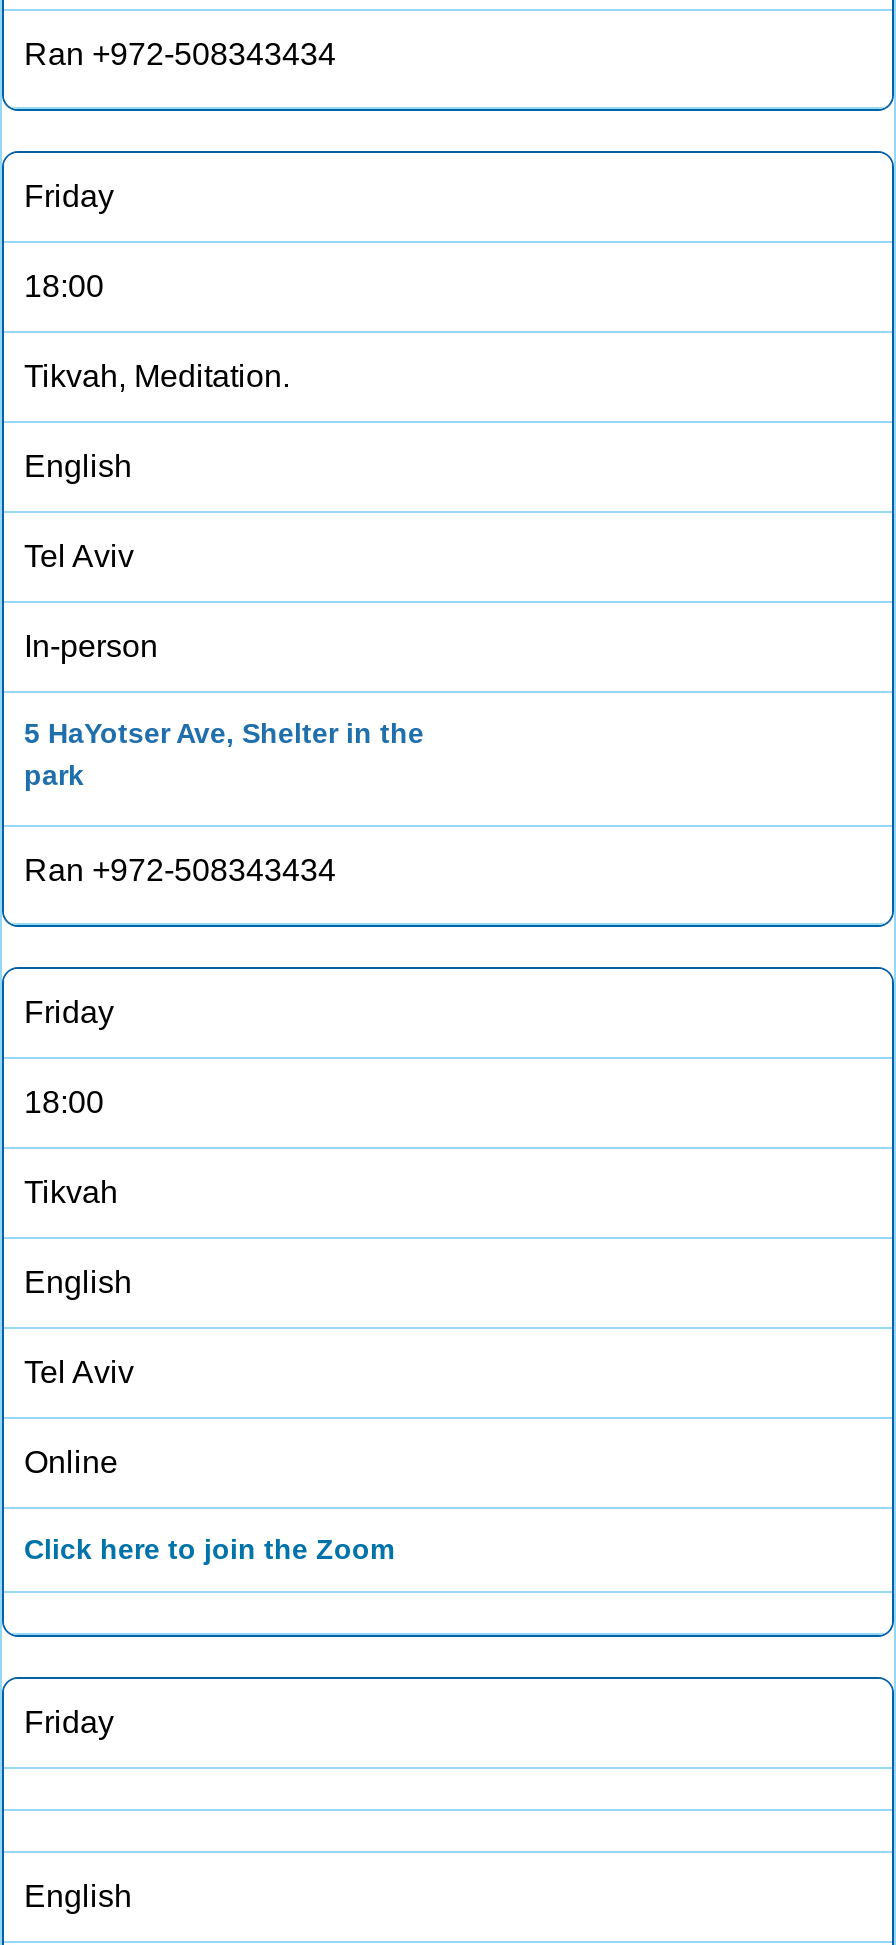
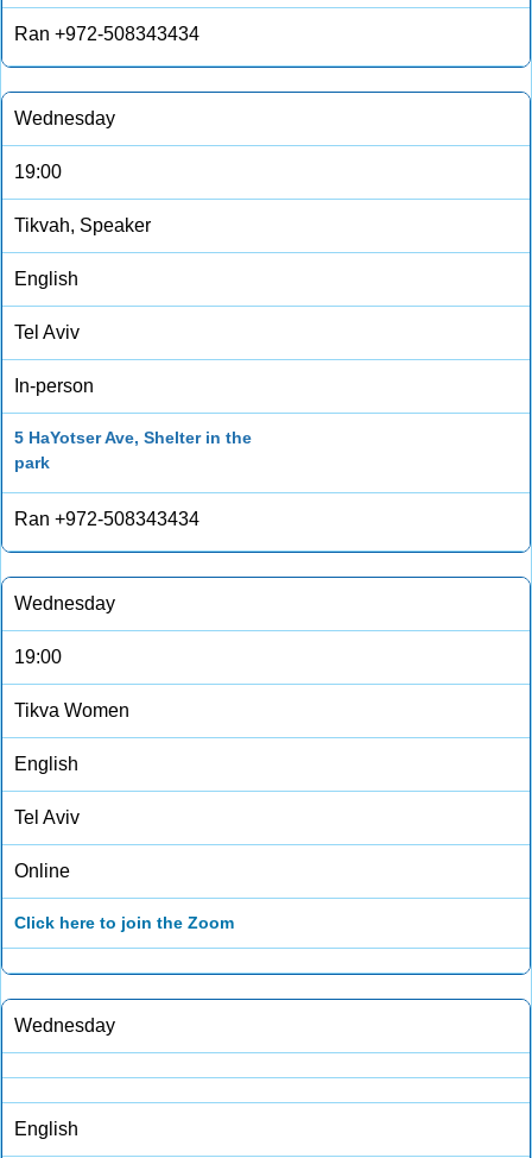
[24,179,114,213] Friday -> [14,108,115,128] Wednesday
[24,269,104,303] 18:00 -> [14,162,62,182] 19:00
[24,359,290,393] Tikvah, Meditation. -> [14,215,151,235] Tikvah, Speaker
[24,995,114,1029] Friday -> [14,593,115,613] Wednesday
[24,1085,104,1119] 18:00 -> [14,647,62,667] 19:00
[24,1175,118,1209] Tikvah -> [14,700,129,720] Tikva Women
[24,1705,114,1739] Friday -> [14,1015,115,1036] Wednesday

